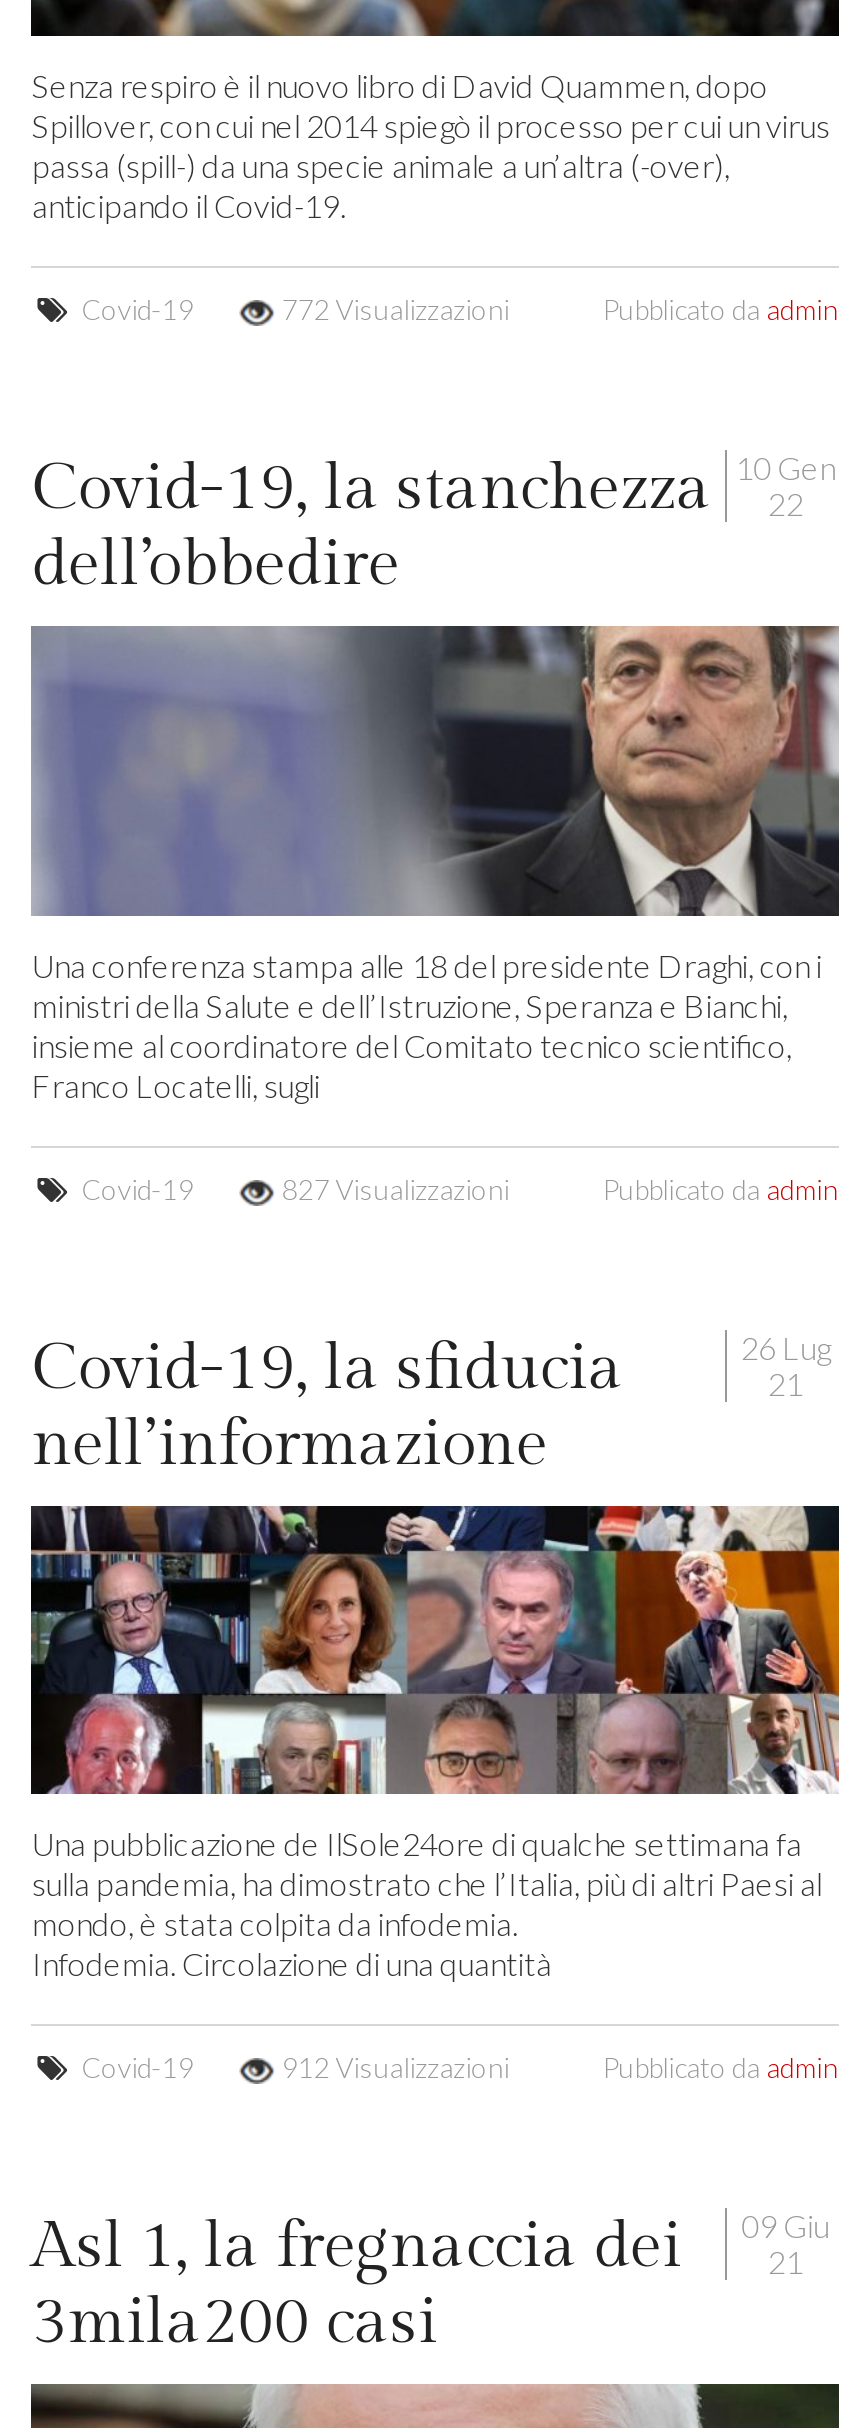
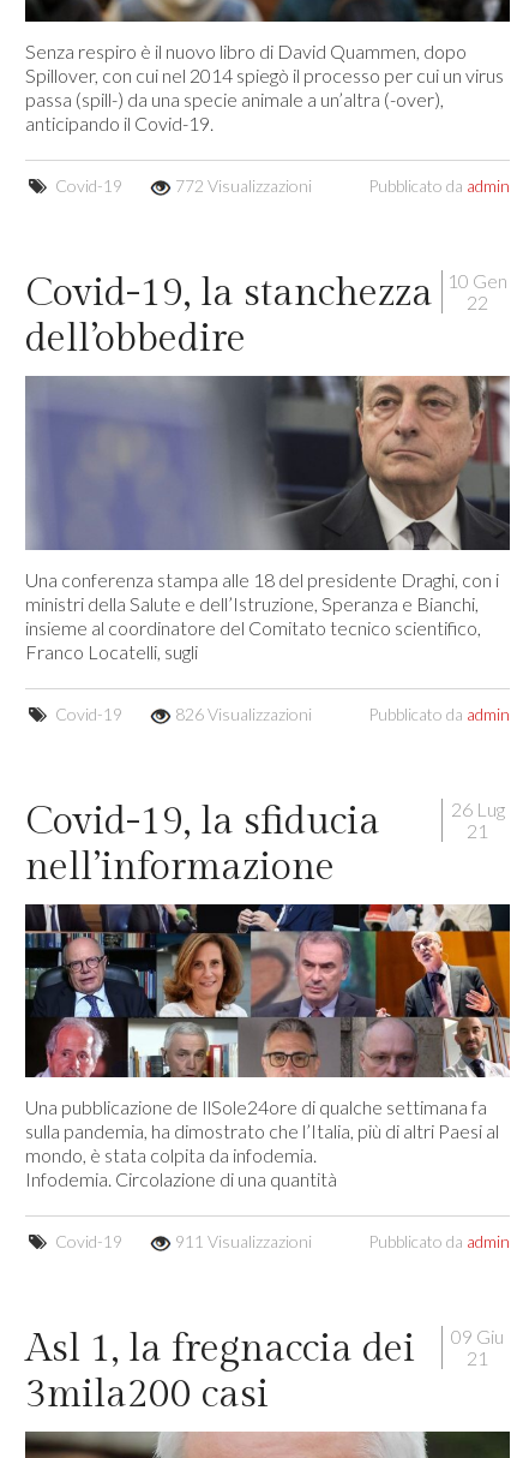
[275,1172,509,1206] 827 Visualizzazioni -> [172,704,312,724] 826 Visualizzazioni
[275,2051,509,2085] 912 Visualizzazioni -> [172,1231,312,1252] 911 Visualizzazioni

